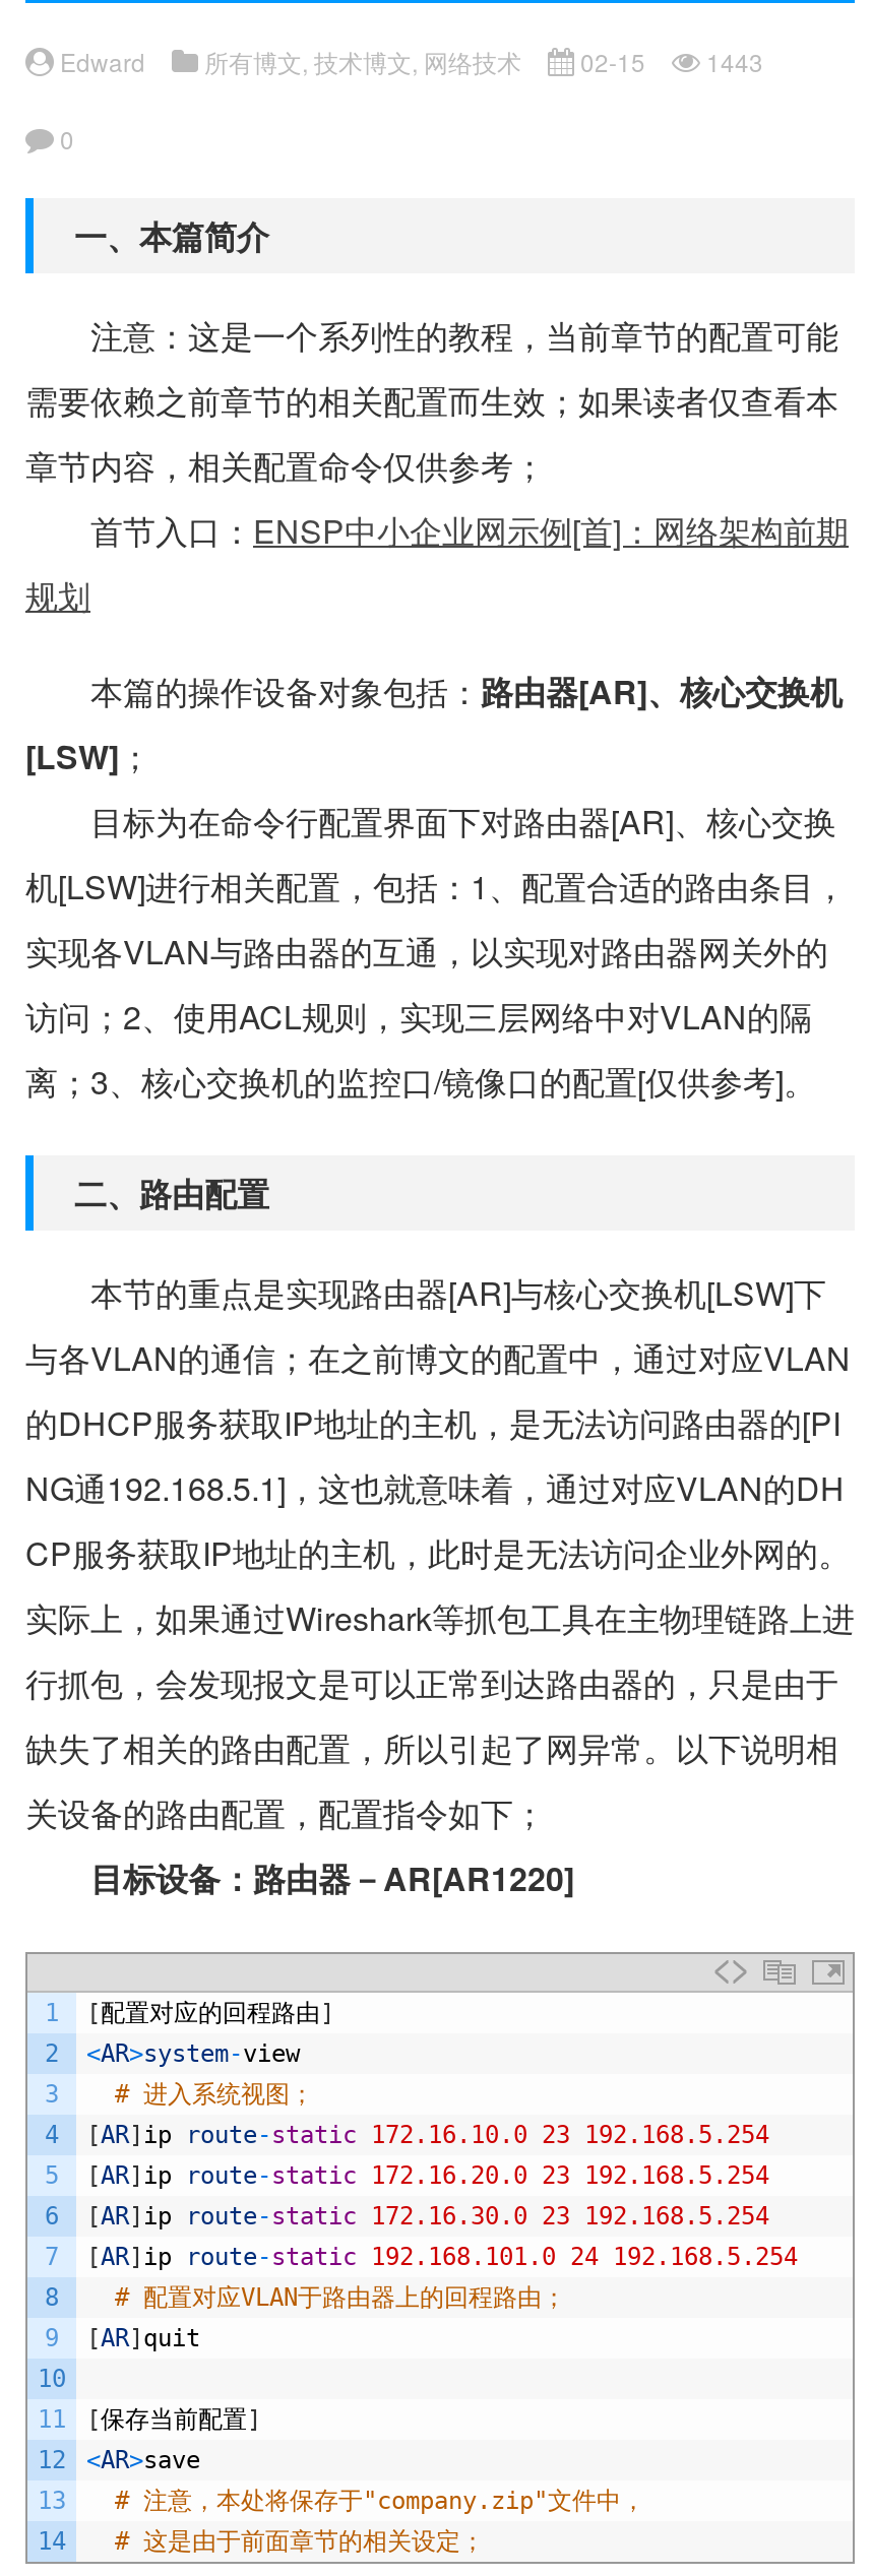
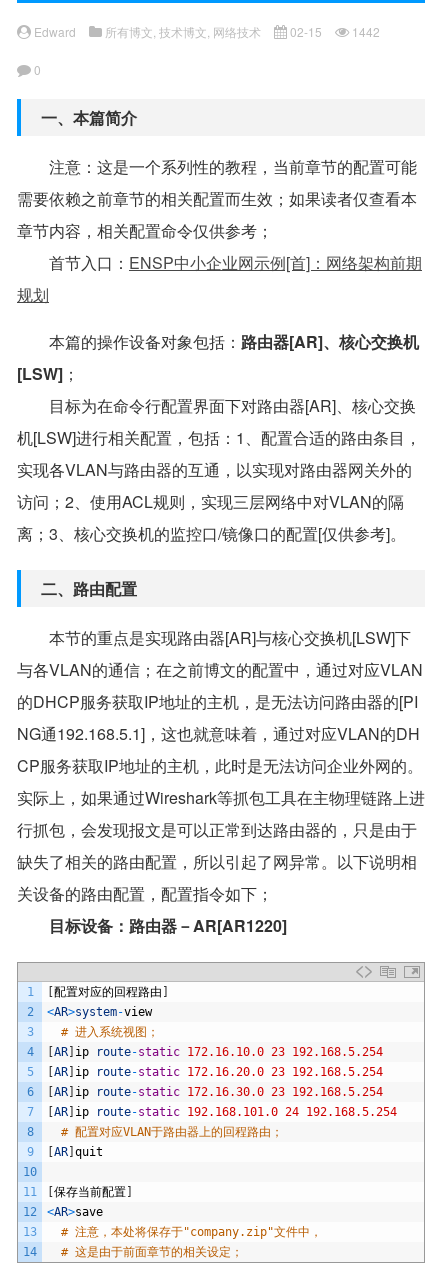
[60,44,763,78] Edward 所有博文,技术博文,网络技术 02-15 1443 -> [34,23,380,40] Edward 所有博文,技术博文,网络技术 02-15 1442

